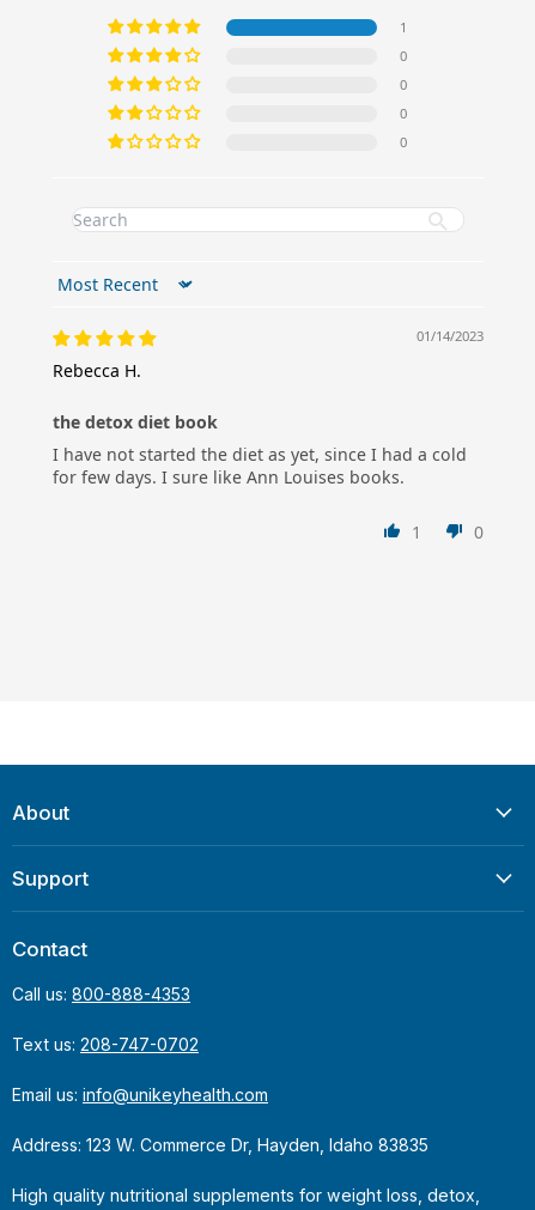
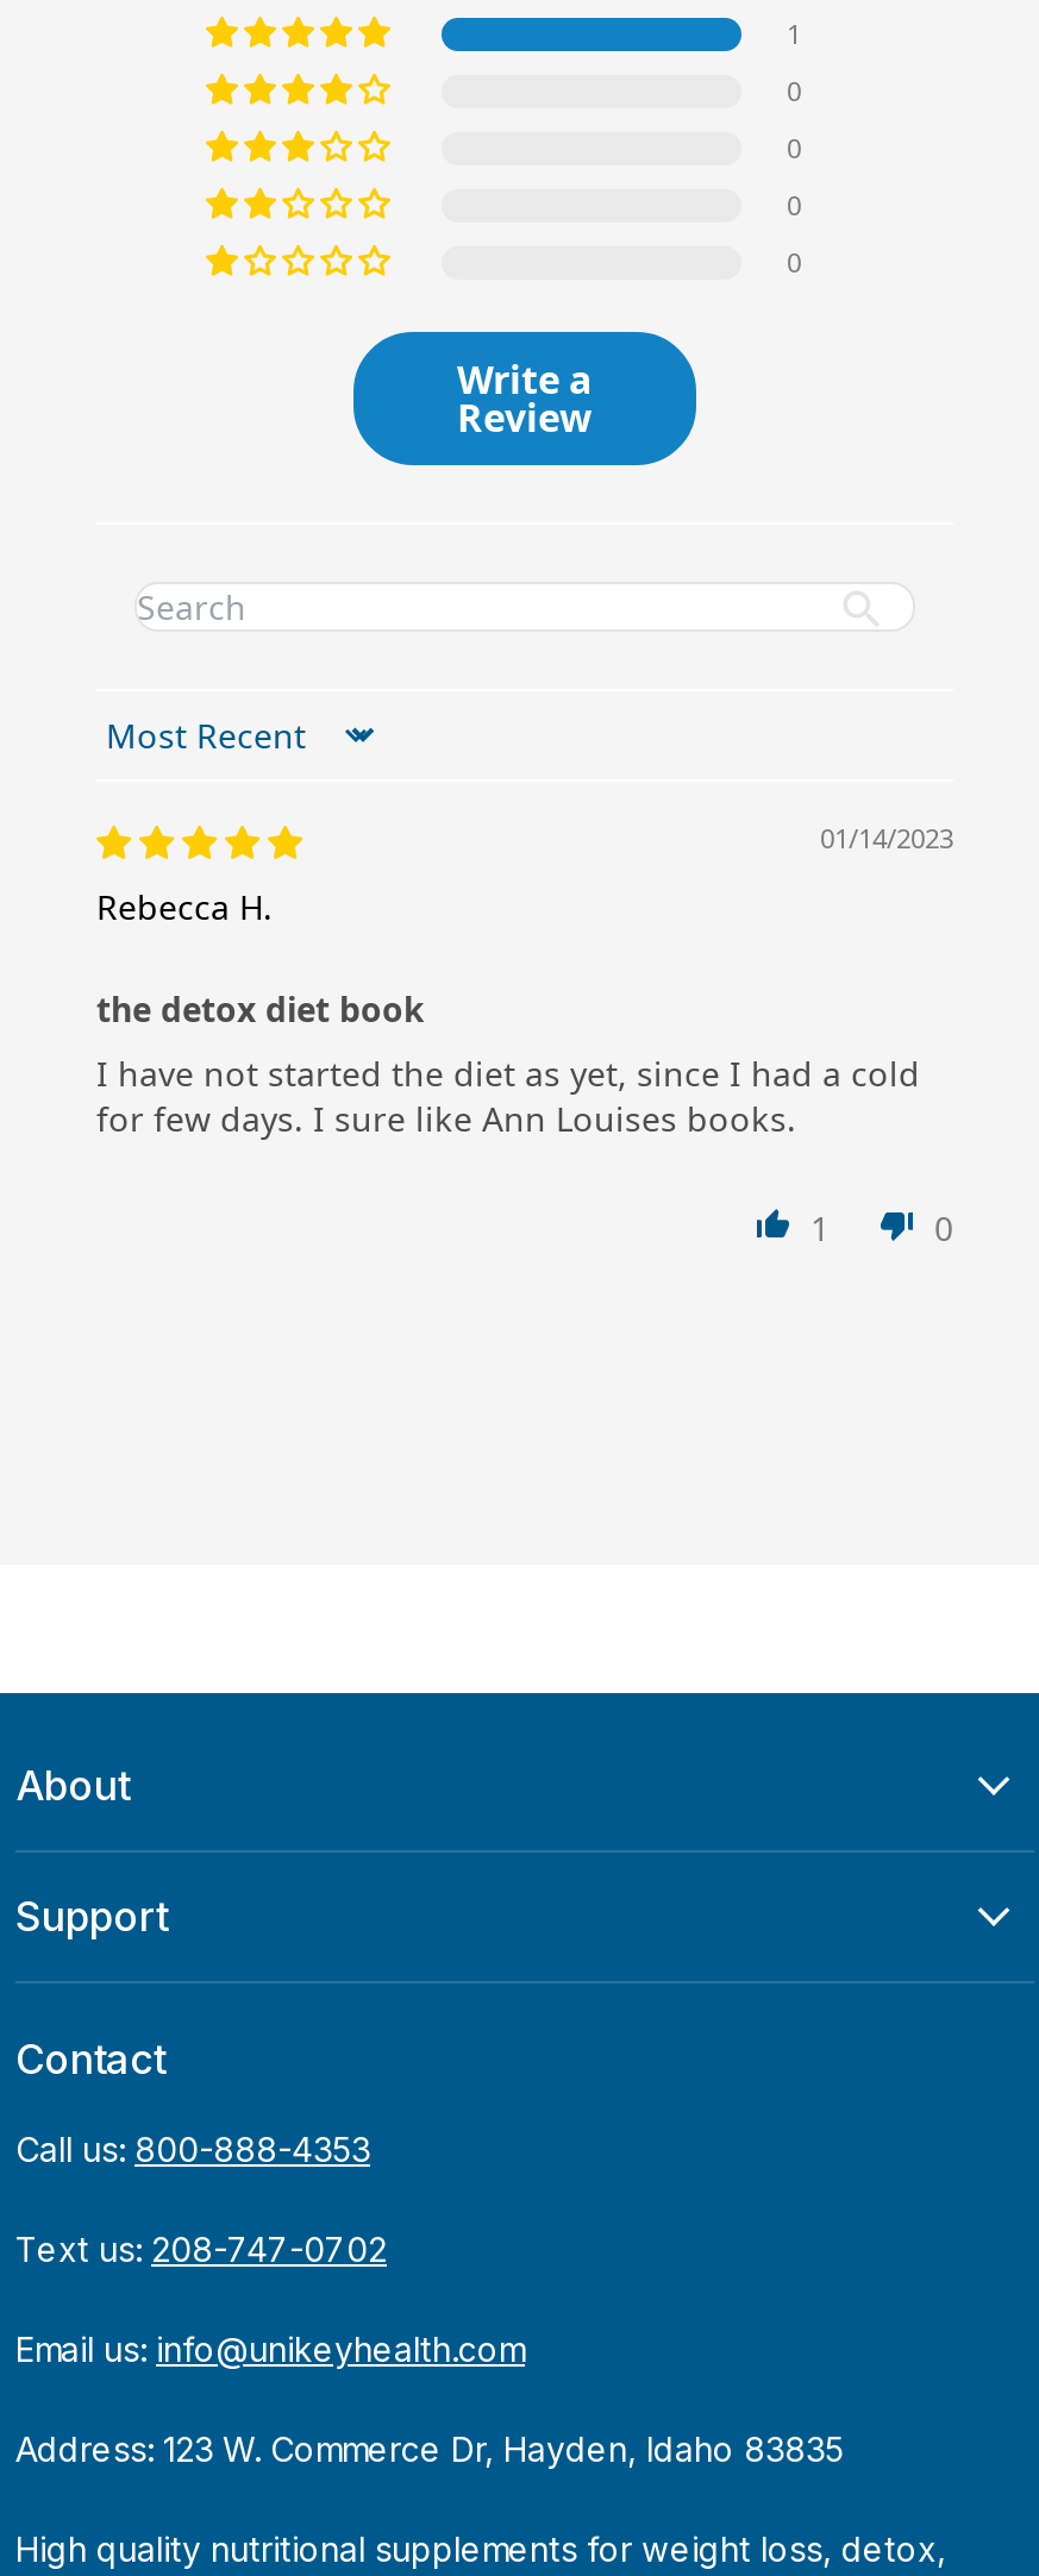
none -> [457,354,593,444] Write a | Review

